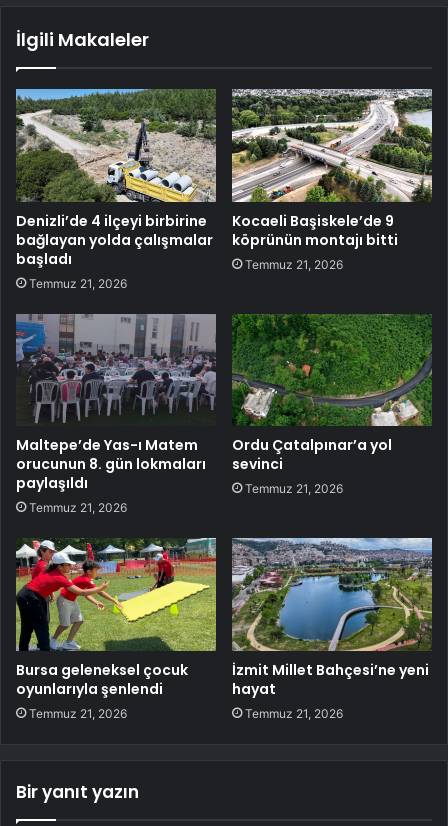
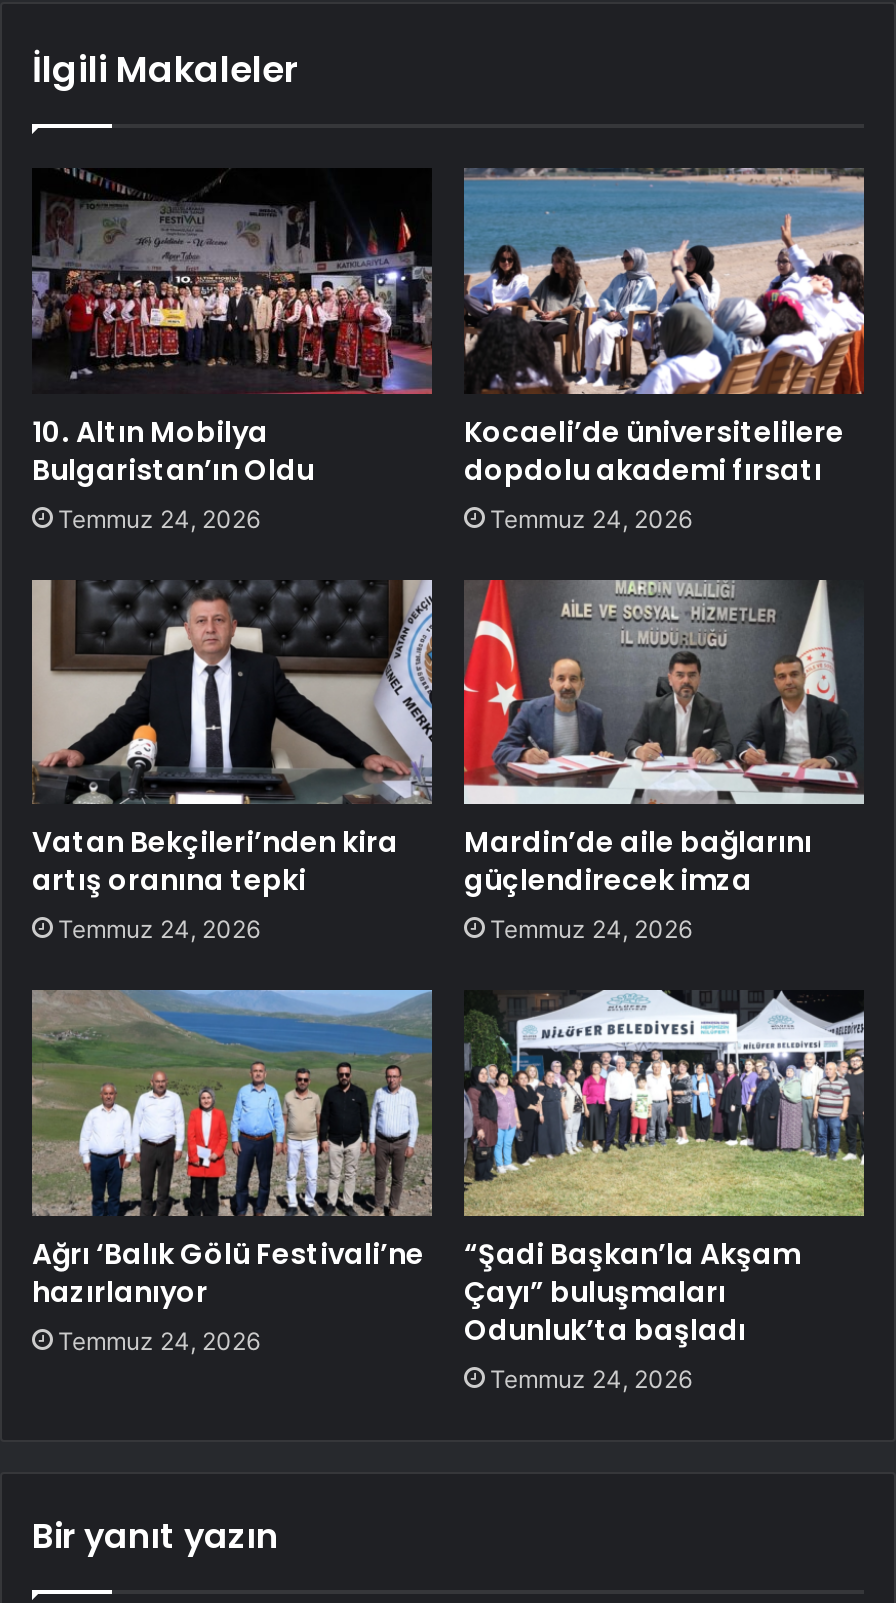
[15,88,217,290] [image] | Denizli’de 4 ilçeyi birbirine | bağlayan yolda çalışmalar | başladı | Temmuz 21, 2026 -> [32,168,432,533] [image] | 10. Altın Mobilya | Bulgaristan’ın Oldu | Temmuz 24, 2026
[231,88,433,271] [image] | Kocaeli Başiskele’de 9 | köprünün montajı bitti | Temmuz 21, 2026 -> [462,168,864,533] [image] | Kocaeli’de üniversitelilere | dopdolu akademi fırsatı | Temmuz 24, 2026
[15,313,216,515] [image] | Maltepe’de Yas-ı Matem | orucunun 8. gün lokmaları | paylaşıldı | Temmuz 21, 2026 -> [30,582,432,945] [image] | Vatan Bekçileri’nden kira | artış oranına tepki | Temmuz 24, 2026
[232,314,432,496] [image] | Ordu Çatalpınar’a yol | sevinci | Temmuz 21, 2026 -> [462,578,866,945] [image] | Mardin’de aile bağlarını | güçlendirecek imza | Temmuz 24, 2026
[16,519,216,615] [image] -> [30,988,434,1220] [image]
[232,519,432,721] [image] | İzmit Millet Bahçesi’ne yeni | hayat | Temmuz 21, 2026 -> [464,990,866,1394] [image] | “Şadi Başkan’la Akşam | Çayı” buluşmaları | Odunluk’ta başladı | Temmuz 24, 2026
[16,660,188,721] Bursa geleneksel çocuk | oyunlarıyla şenlendi | Temmuz 21, 2026 -> [32,1234,424,1356] Ağrı ‘Balık Gölü Festivali’ne | hazırlanıyor | Temmuz 24, 2026

